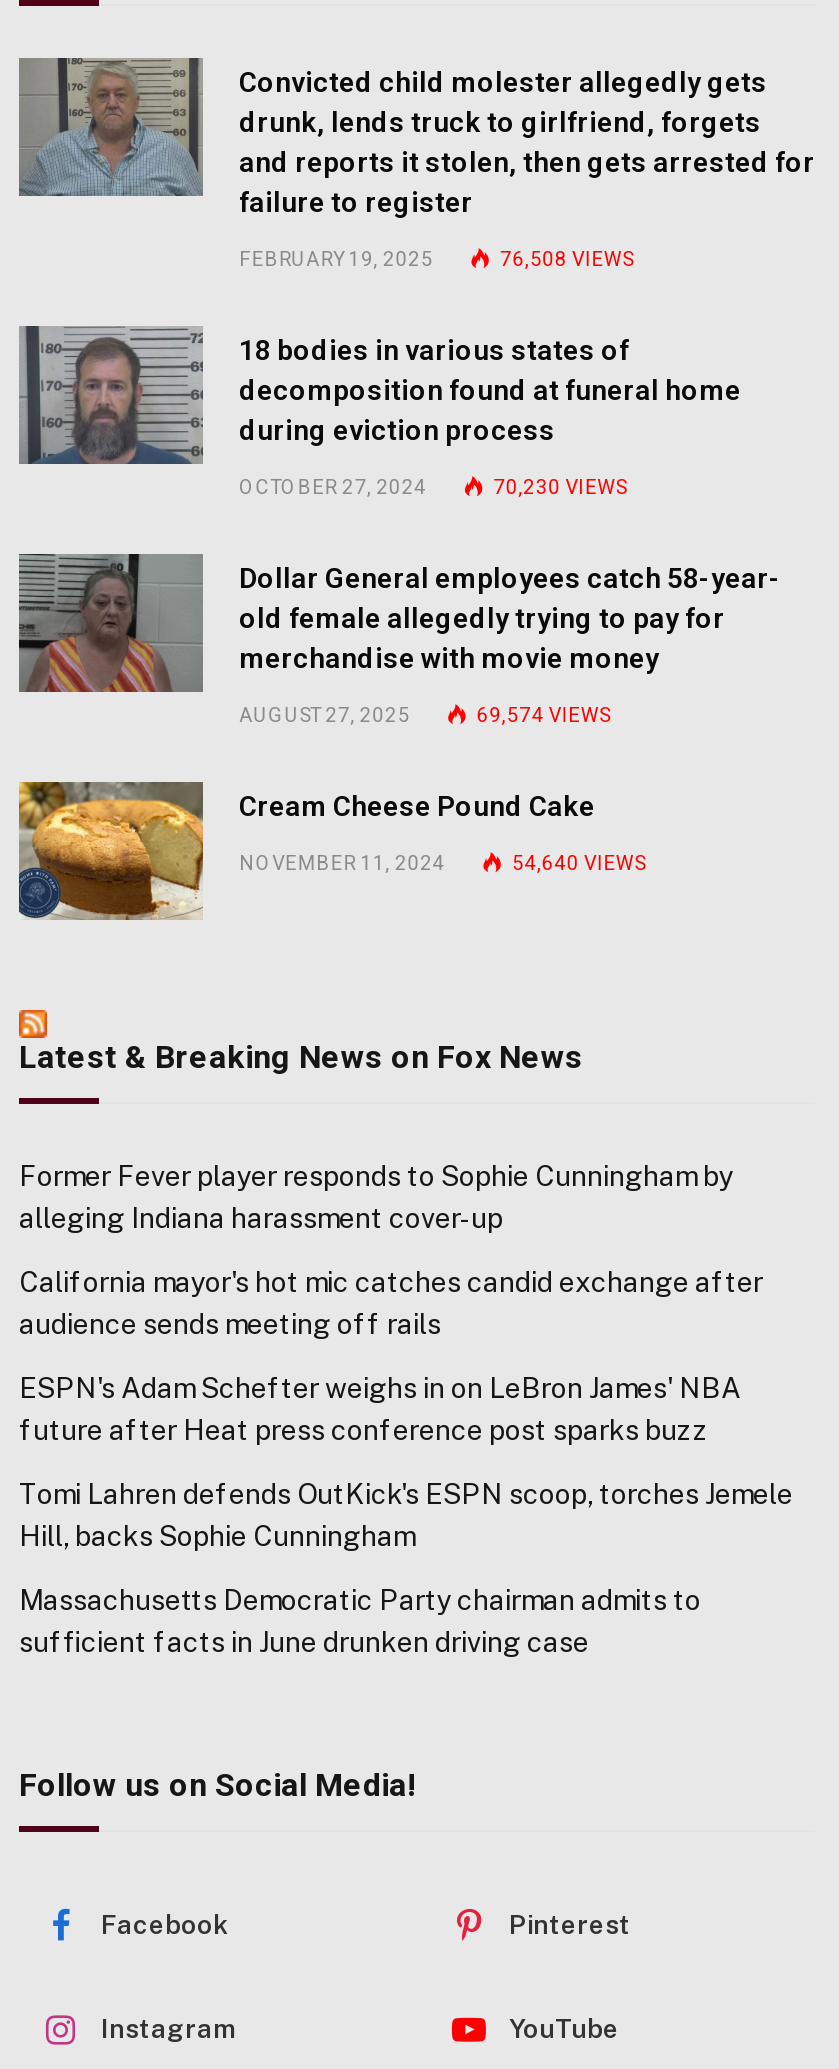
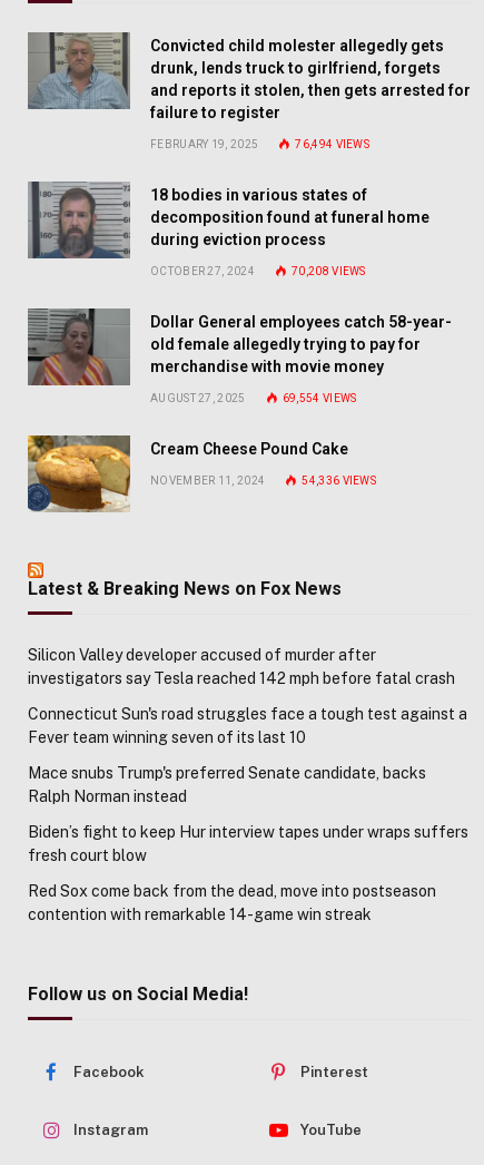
[500,248,633,270] 76,508 VIEWS -> [295,138,369,150] 76,494 VIEWS
[493,476,626,498] 70,230 VIEWS -> [292,265,366,277] 70,208 VIEWS
[477,704,610,726] 69,574 VIEWS -> [282,392,356,404] 69,554 VIEWS
[512,852,645,874] 54,640 VIEWS -> [302,474,376,487] 54,336 VIEWS
[19,1160,733,1234] Former Fever player responds to Sophie Cunningham by | alleging Indiana harassment cover-up -> [28,646,455,687] Silicon Valley developer accused of murder after | investigators say Tesla reached 142 mph before fatal crash
[19,1266,763,1340] California mayor's hot mic catches candid exchange after | audience sends meeting off rails -> [28,705,467,746] Connecticut Sun's road struggles face a tough test against a | Fever team winning seven of its last 10
[19,1372,741,1446] ESPN's Adam Schefter weighs in on LeBron James' NBA | future after Heat press conference post sparks buzz -> [28,764,426,805] Mace snubs Trump's preferred Senate candidate, backs | Ralph Norman instead
[19,1478,793,1552] Tomi Lahren defends OutKick's ESPN scoop, torches Jemele | Hill, backs Sophie Cunningham -> [28,823,468,864] Biden’s fight to keep Hur interview tapes under wraps suffers | fresh court blow
[19,1584,701,1658] Massachusetts Democratic Party chairman admits to | sufficient facts in June drunken driving case -> [28,882,436,923] Red Sox come back from the dead, move into postseason | contention with remarkable 14-game win streak

